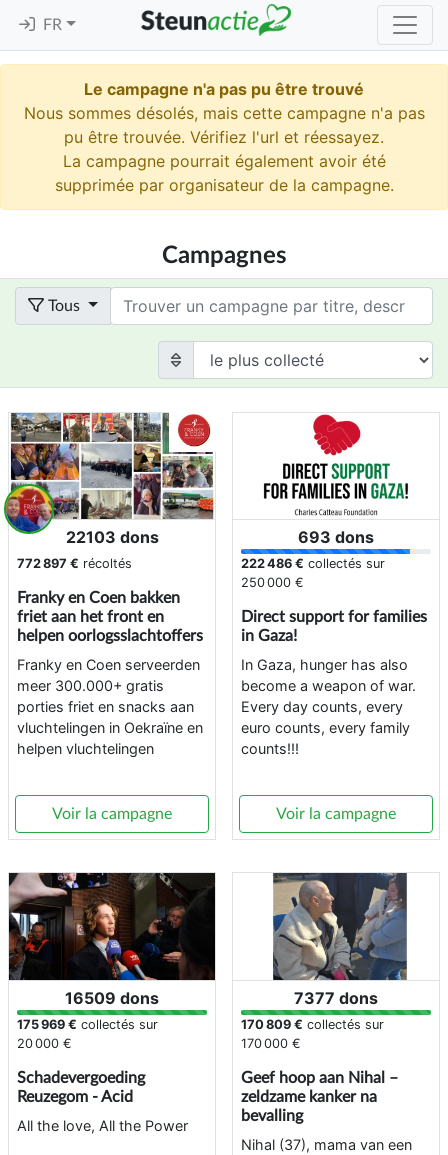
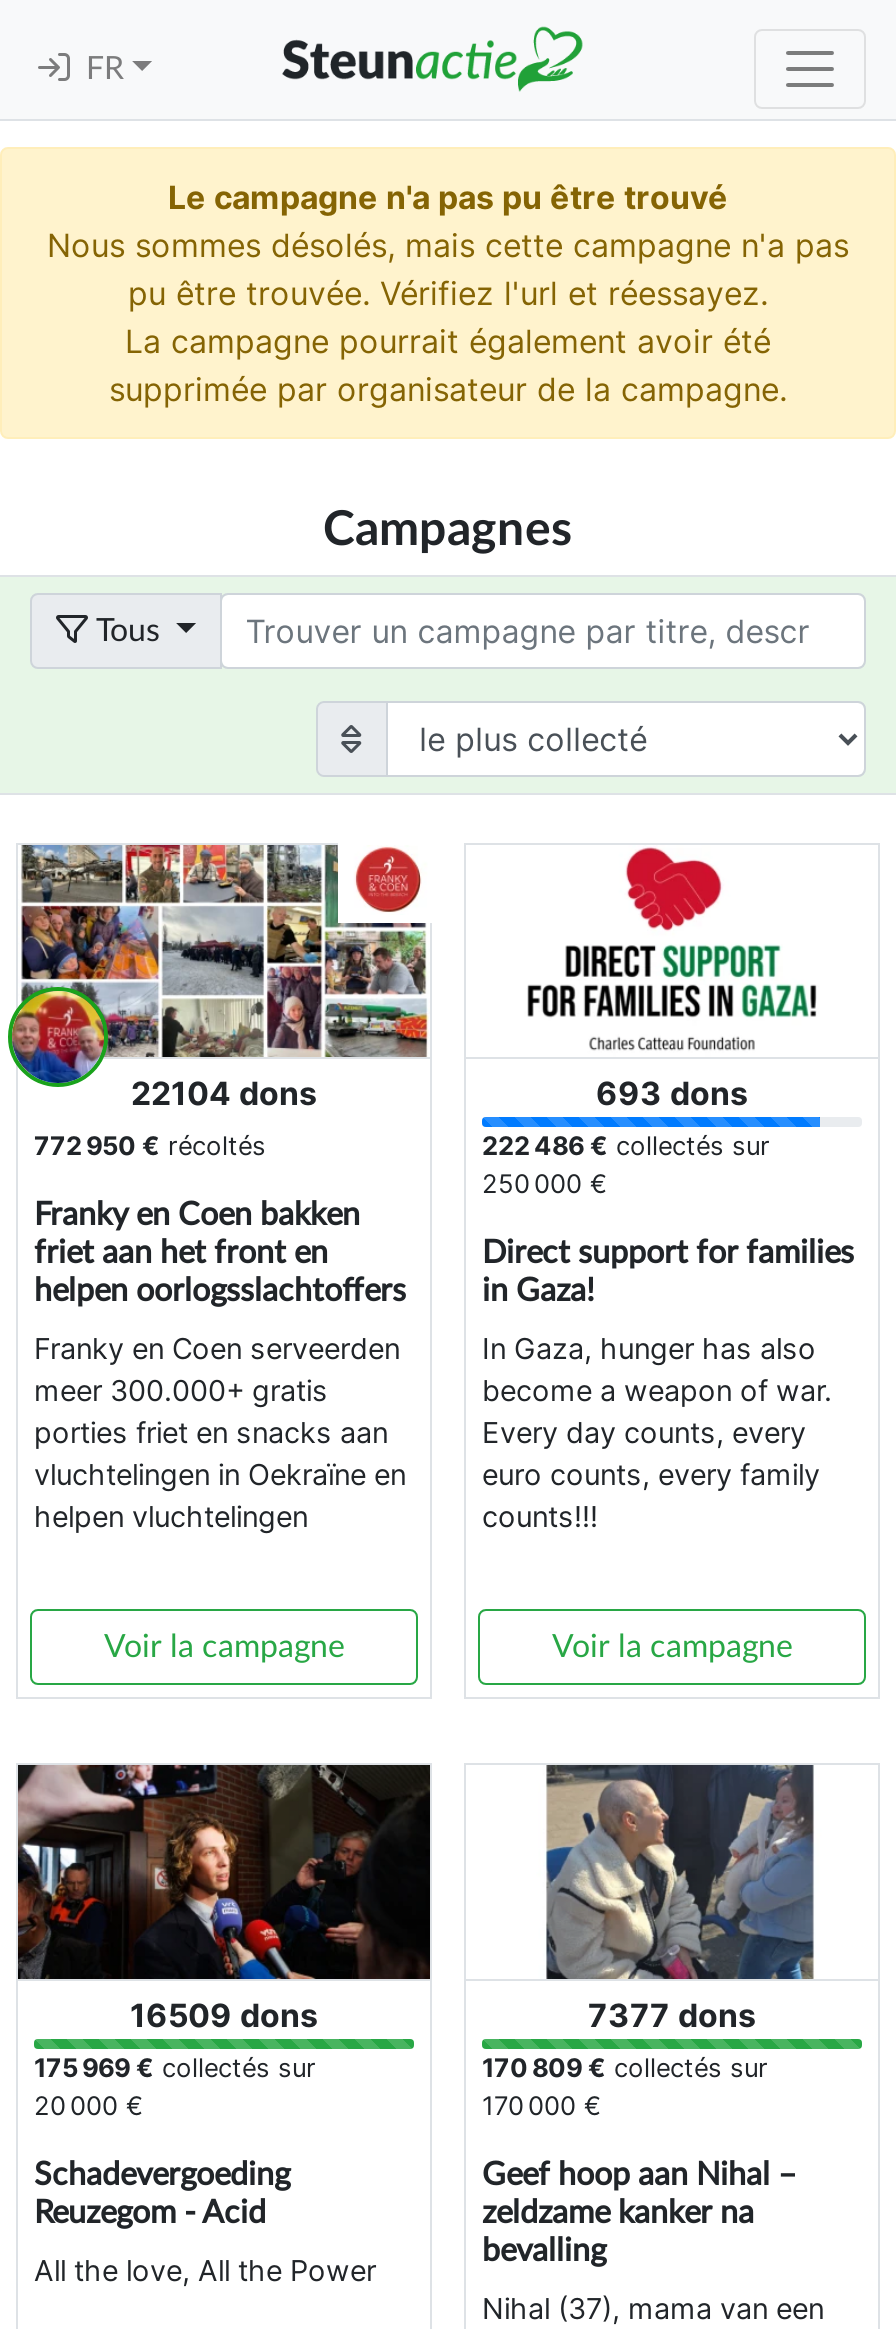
[65,527,158,547] 22103 dons -> [131,1074,317,1114] 22104 dons
[17,556,132,571] 772 897 €récoltés -> [34,1132,266,1162] 772 950 €récoltés

